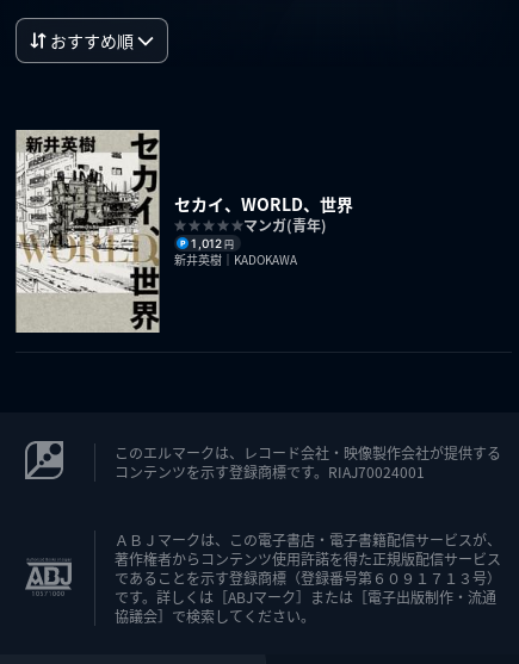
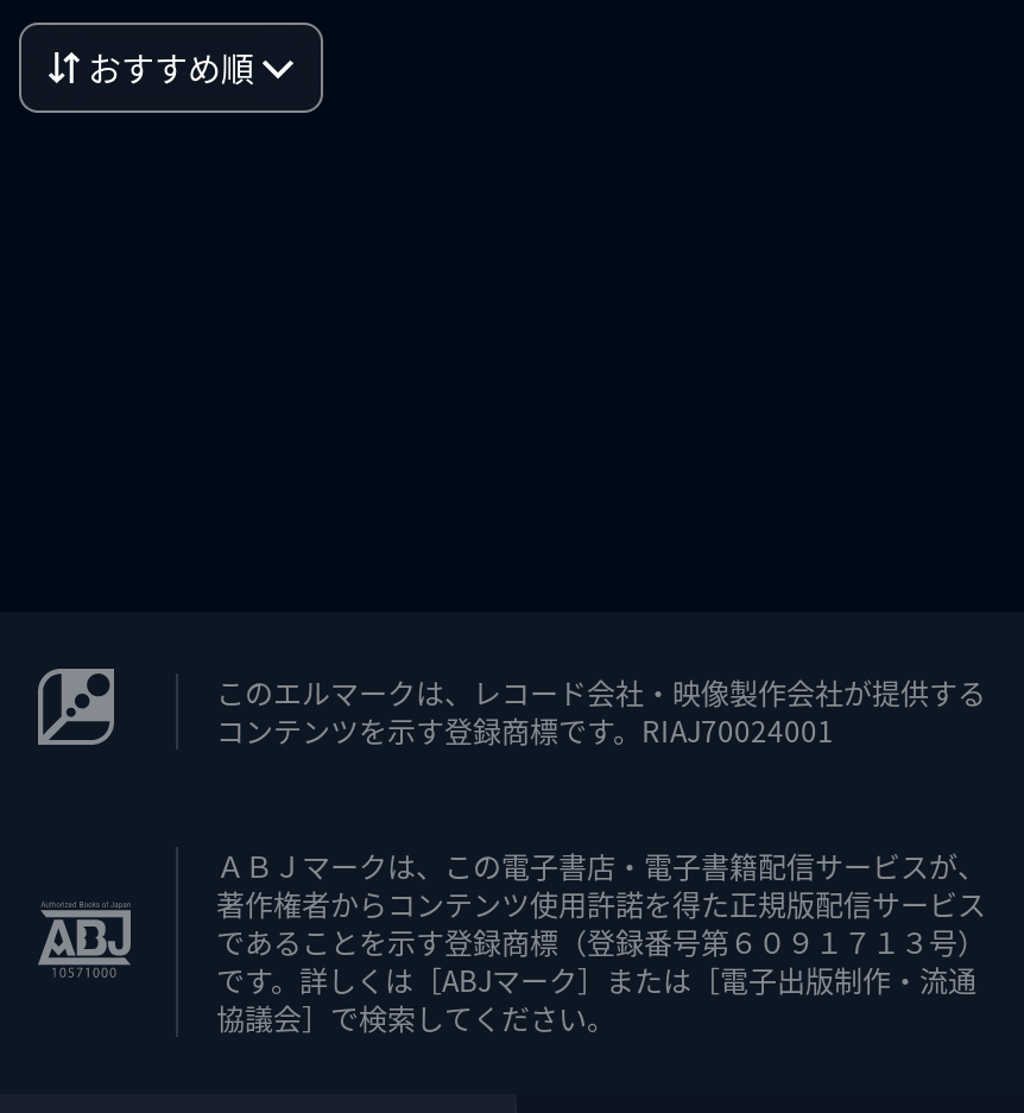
[14,129,354,334] [image] | セカイ、WORLD、世界 | マンガ(青年) | 1,012円 | 新井英樹｜KADOKAWA -> none

